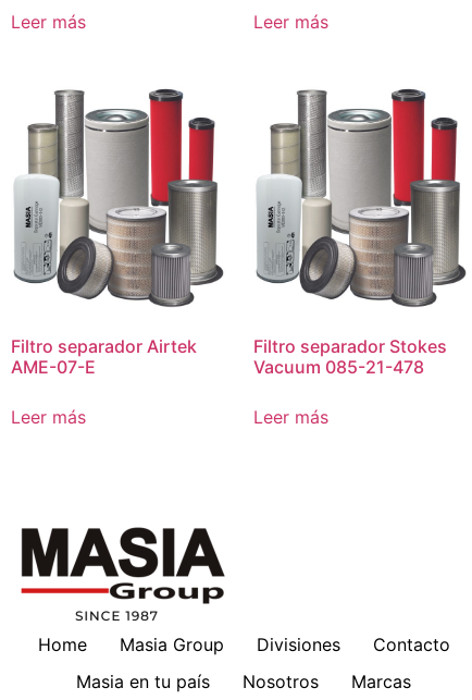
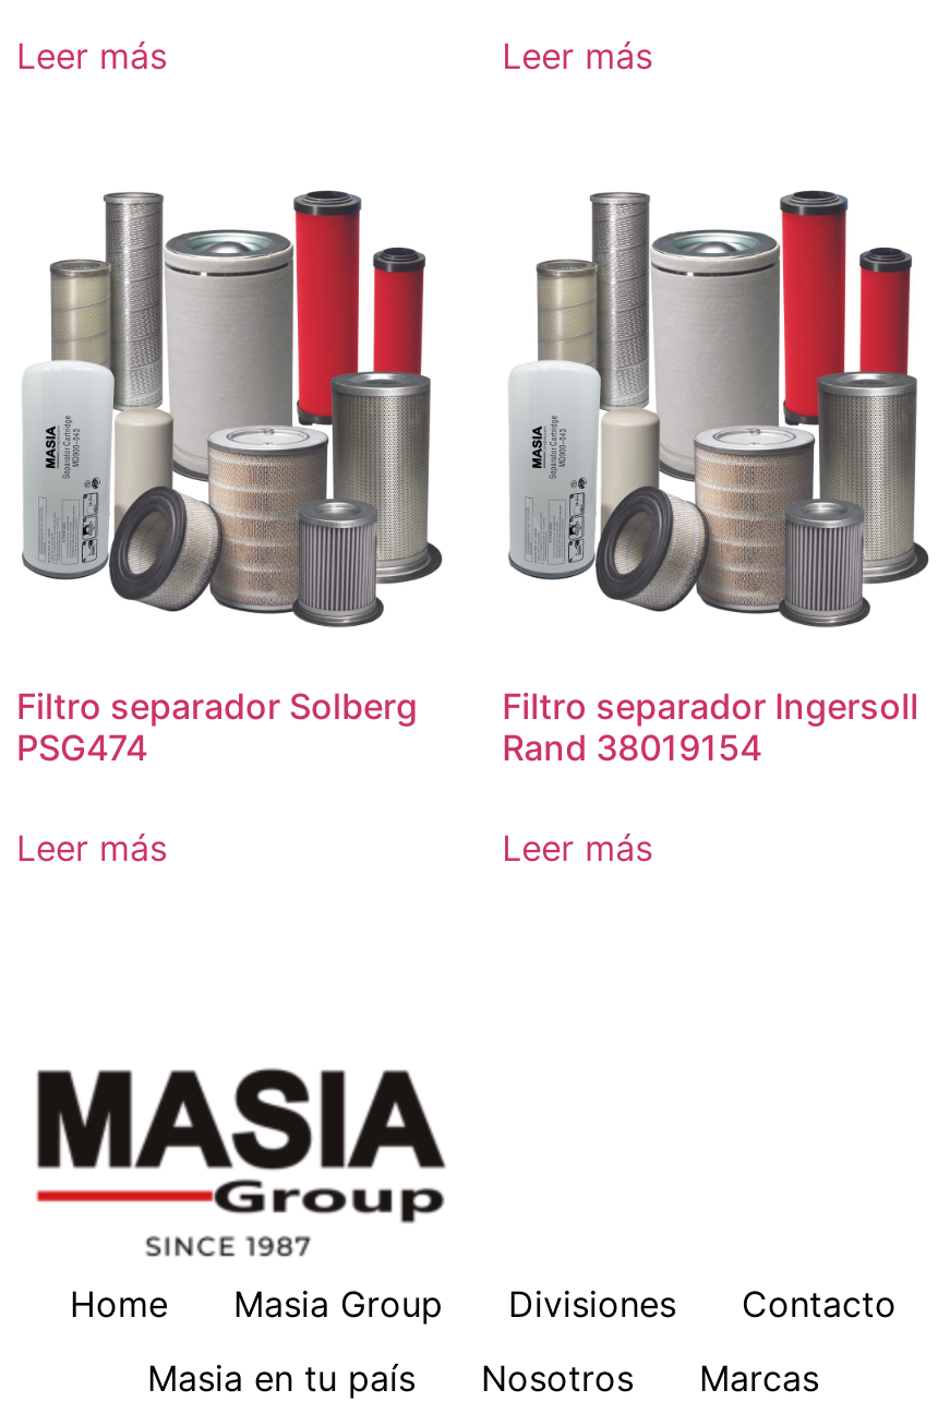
[11,335,197,378] Filtro separador Airtek | AME-07-E -> [16,684,418,769] Filtro separador Solberg | PSG474
[253,335,447,378] Filtro separador Stokes | Vacuum 085-21-478 -> [502,684,919,769] Filtro separador Ingersoll | Rand 38019154

